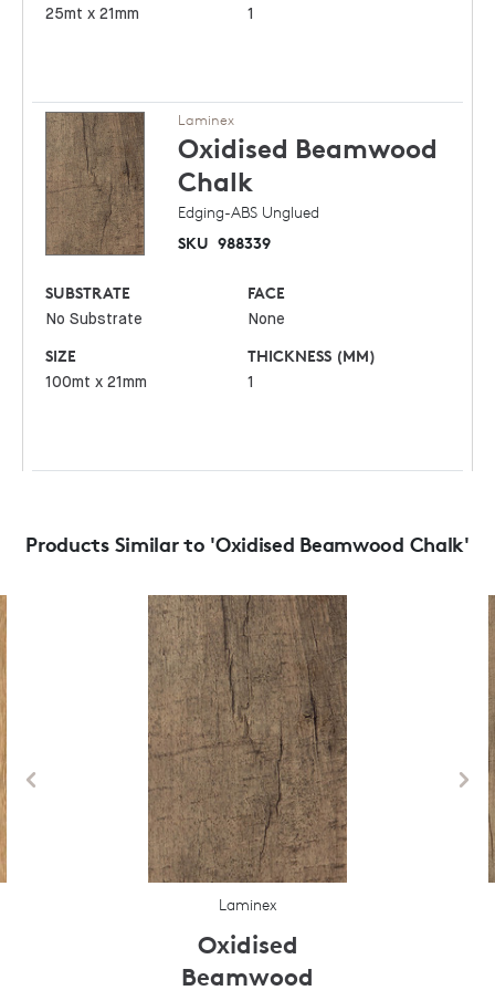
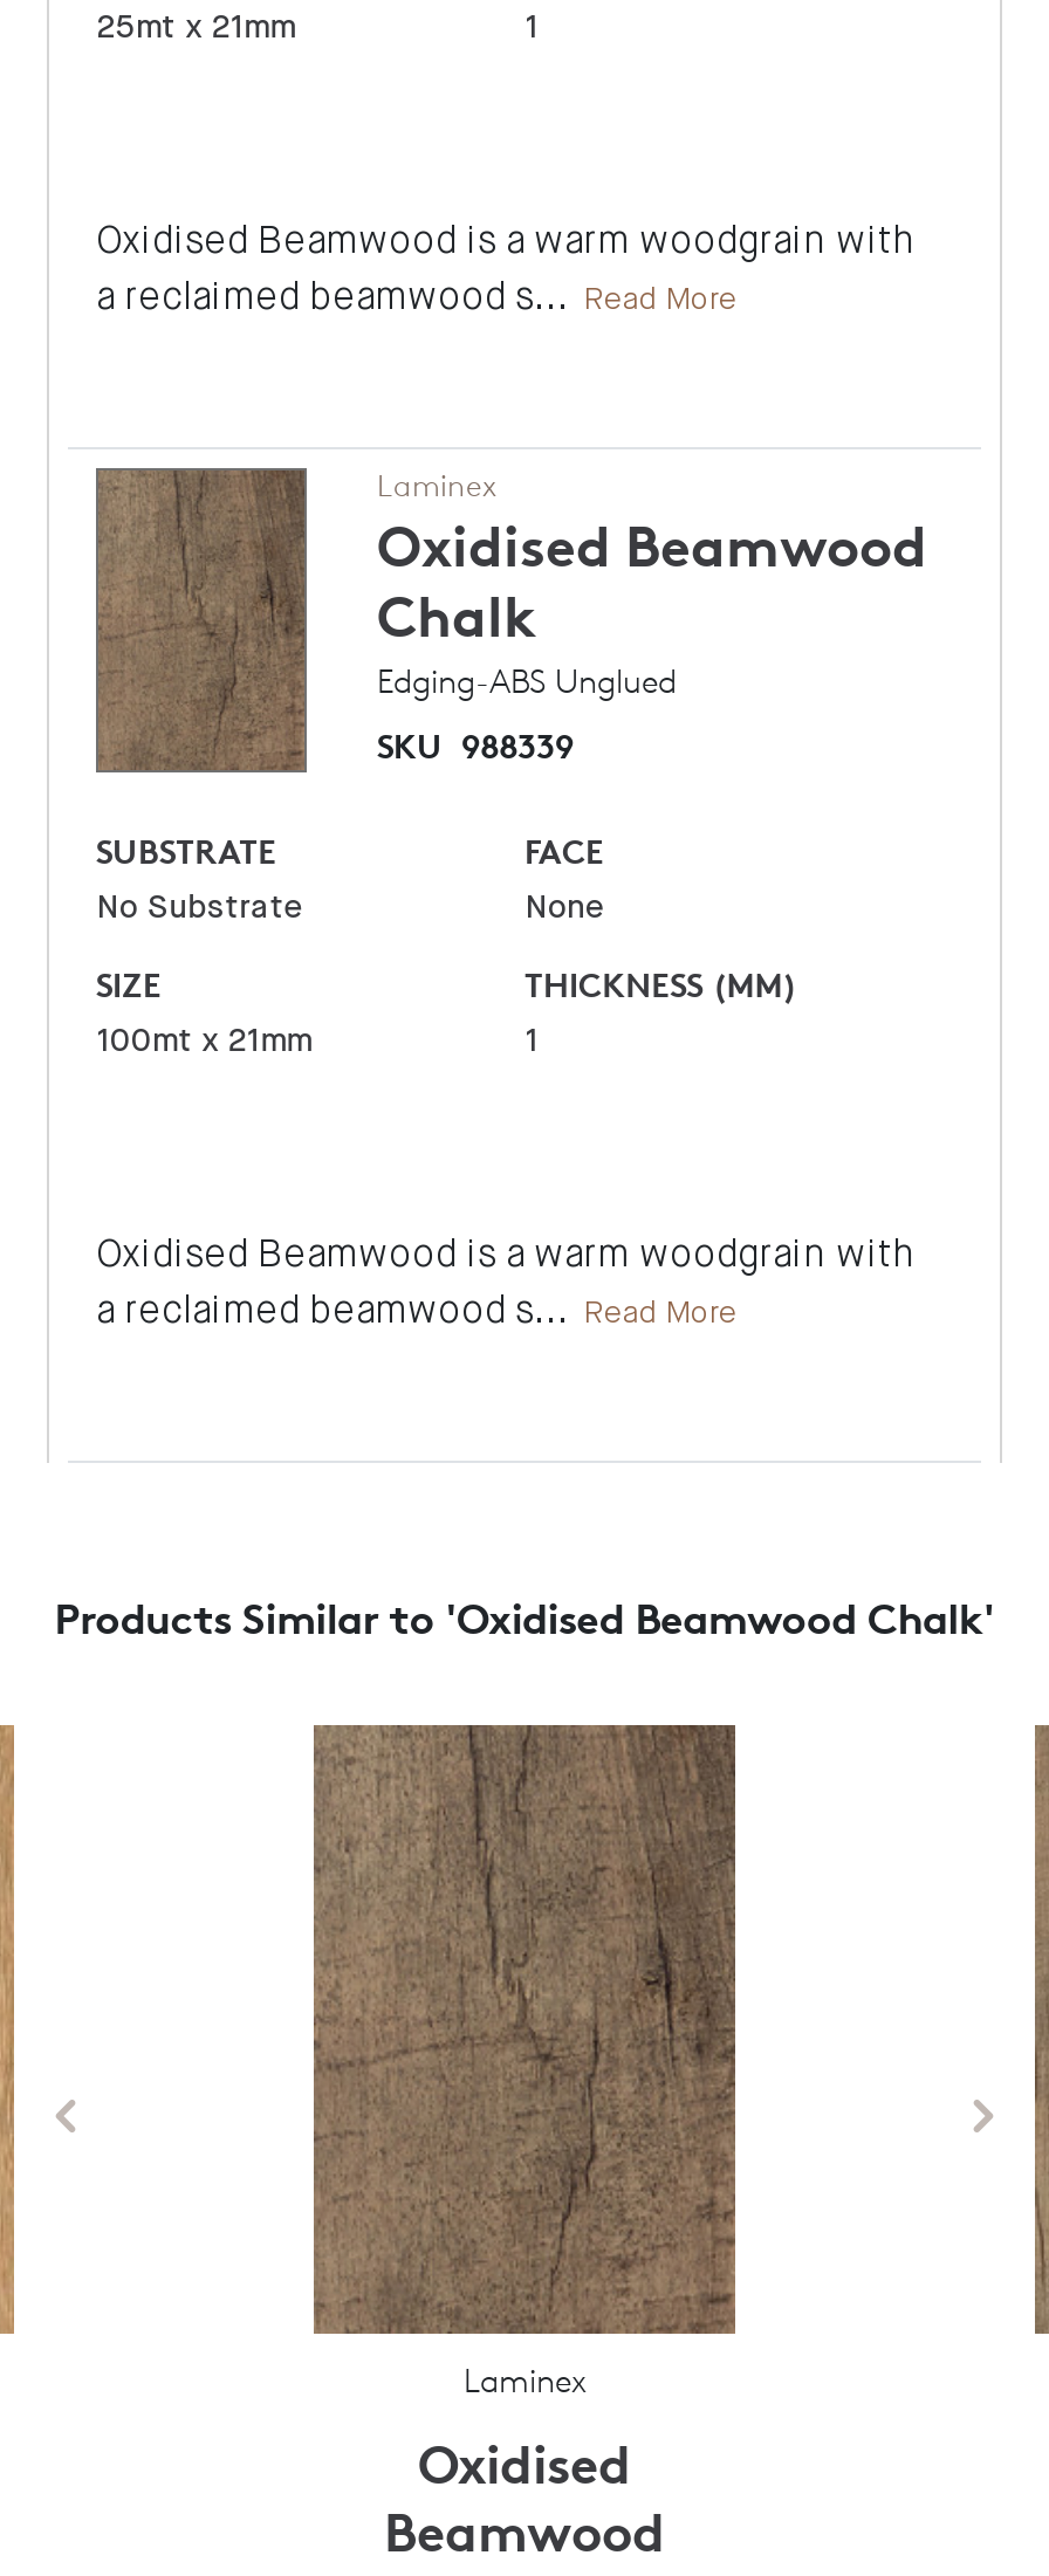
none -> [96,219,916,319] Oxidised Beamwood is a warm woodgrain with | a reclaimed beamwood s... Read More
none -> [96,1232,916,1333] Oxidised Beamwood is a warm woodgrain with | a reclaimed beamwood s... Read More

